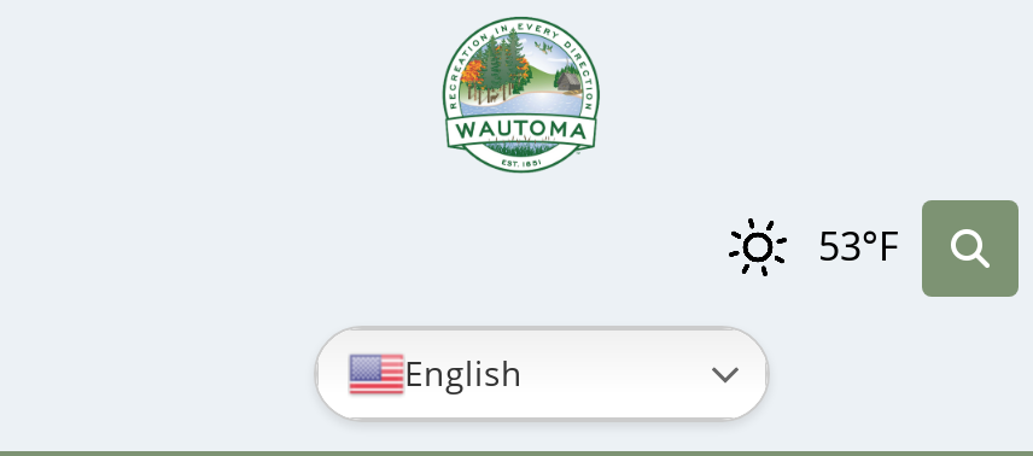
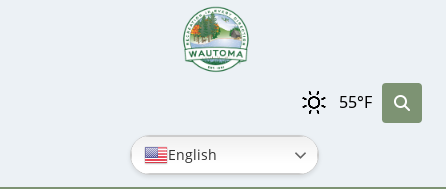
[818,220,898,273] 53°F -> [339,91,372,113] 55°F

